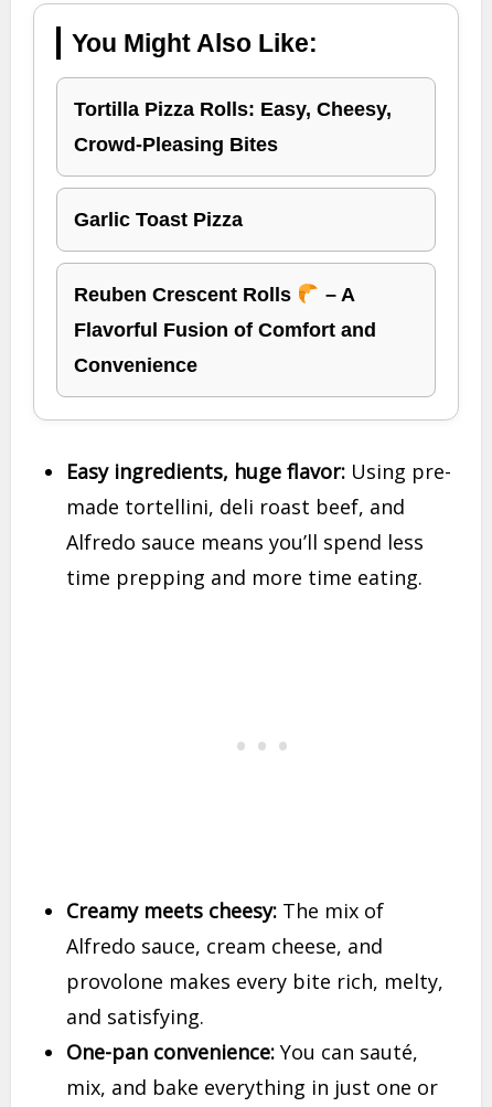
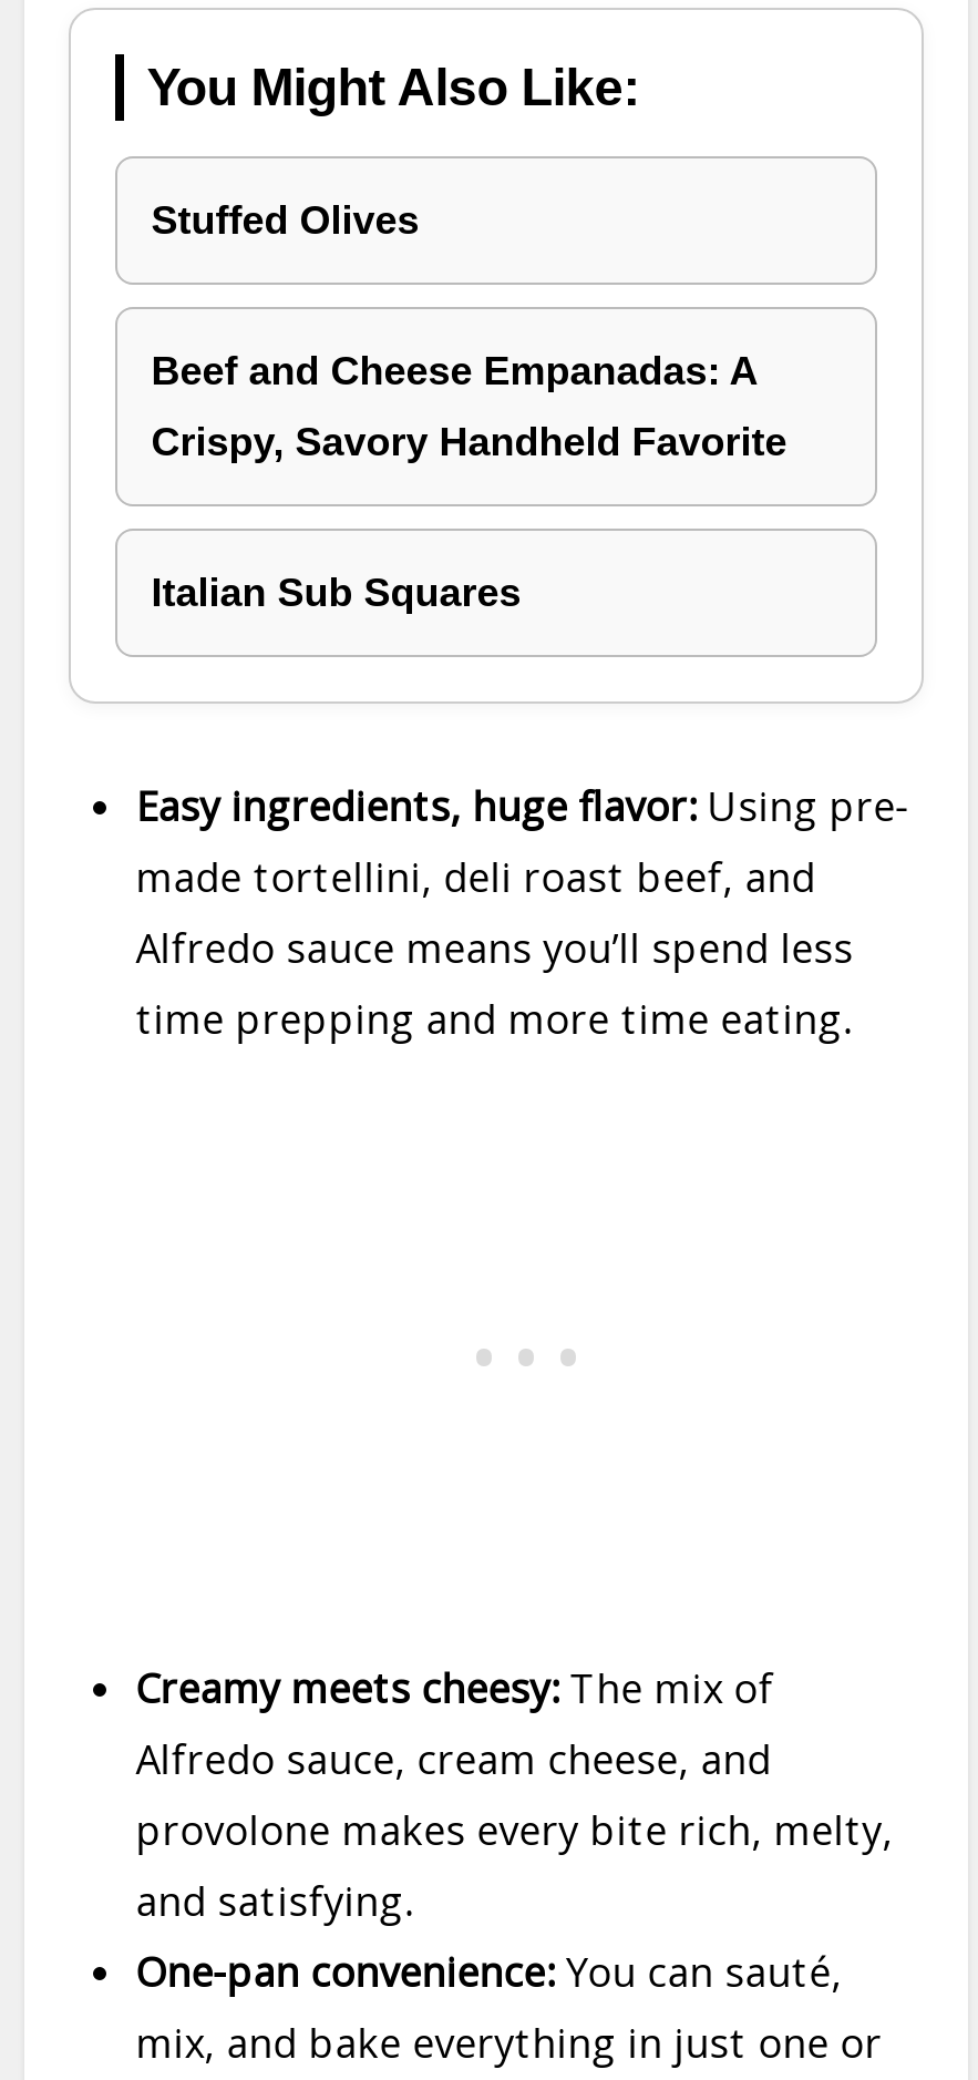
[74,98,392,377] Tortilla Pizza Rolls: Easy, Cheesy, | Crowd-Pleasing Bites | Garlic Toast Pizza | Reuben Crescent Rolls | – A | Flavorful Fusion of Comfort and | Convenience -> [151,199,787,615] Stuffed Olives | Beef and Cheese Empanadas: A | Crispy, Savory Handheld Favorite | Italian Sub Squares

